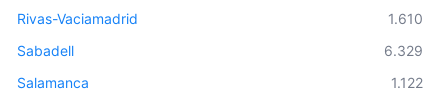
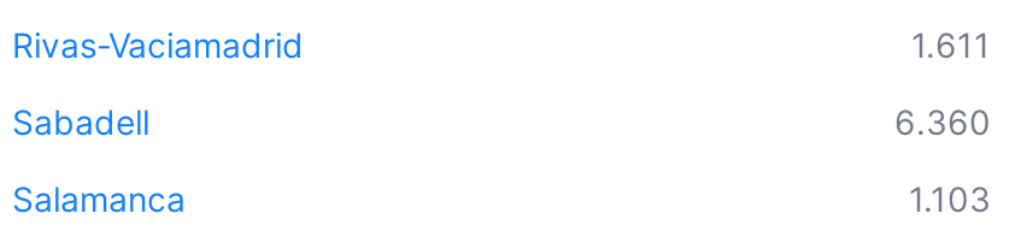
[388,10,423,27] 1.610 -> [911,23,991,64] 1.611
[384,42,423,59] 6.329 -> [894,100,991,141] 6.360
[391,74,423,91] 1.122 -> [909,177,991,218] 1.103

